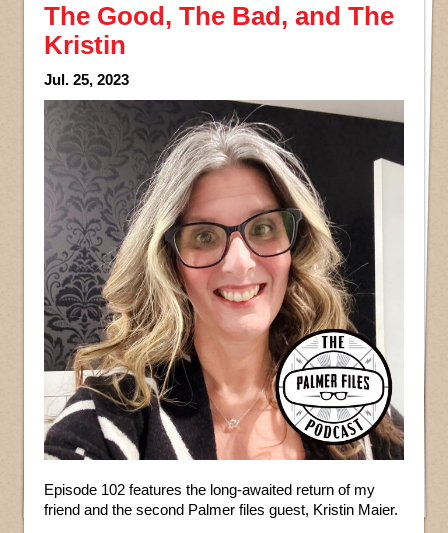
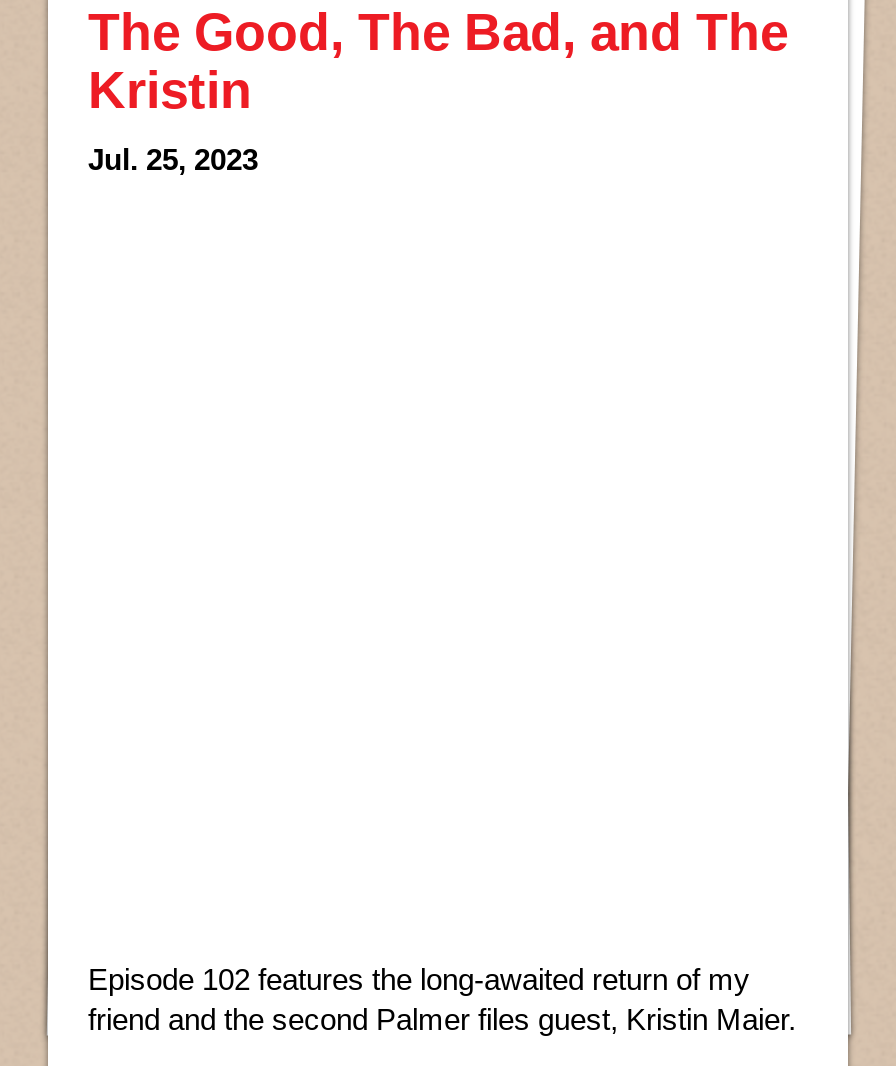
[43,99,405,461] [image] -> none

